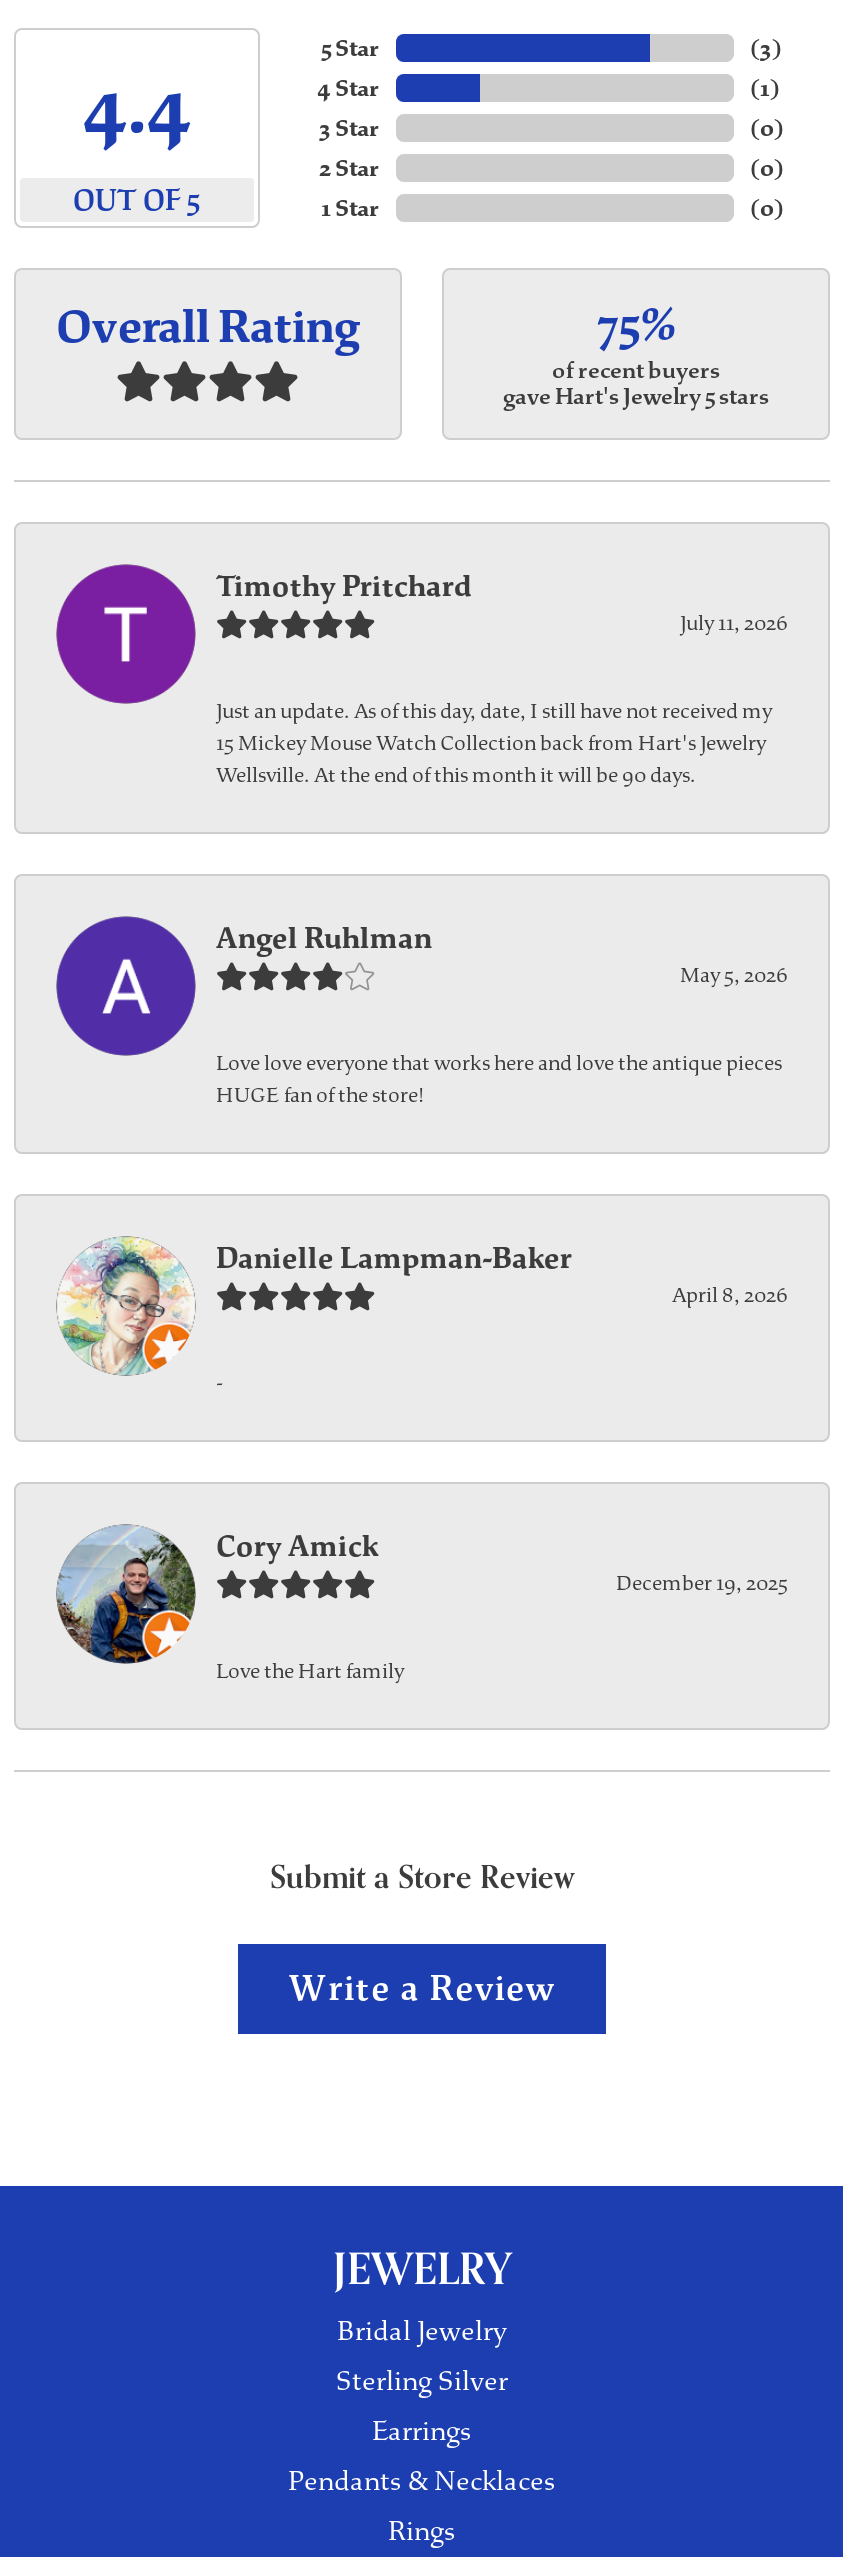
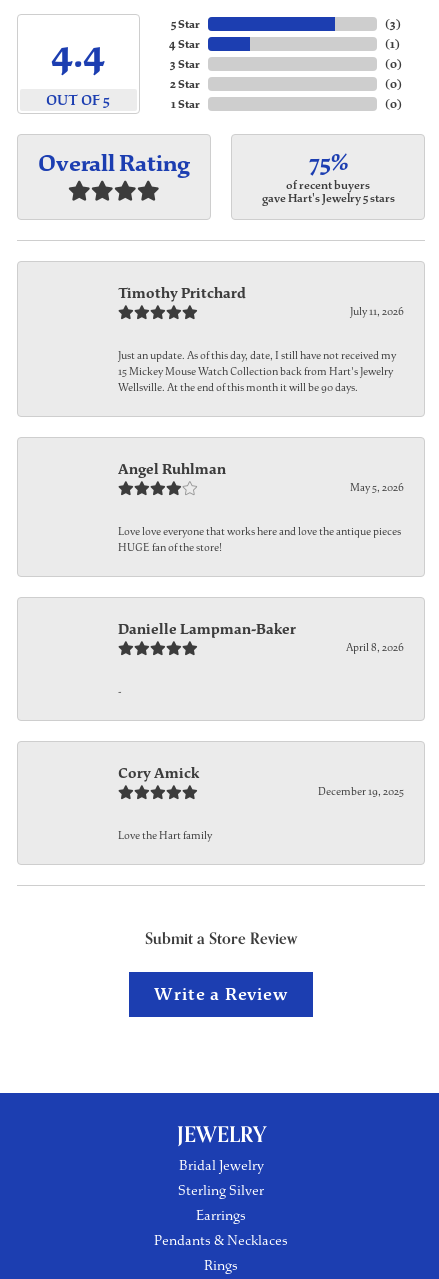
[54,562,198,706] [image] -> none
[54,914,198,1058] [image] -> none
[60,1236,192,1376] [image] -> none
[56,1524,198,1666] [image] -> none

